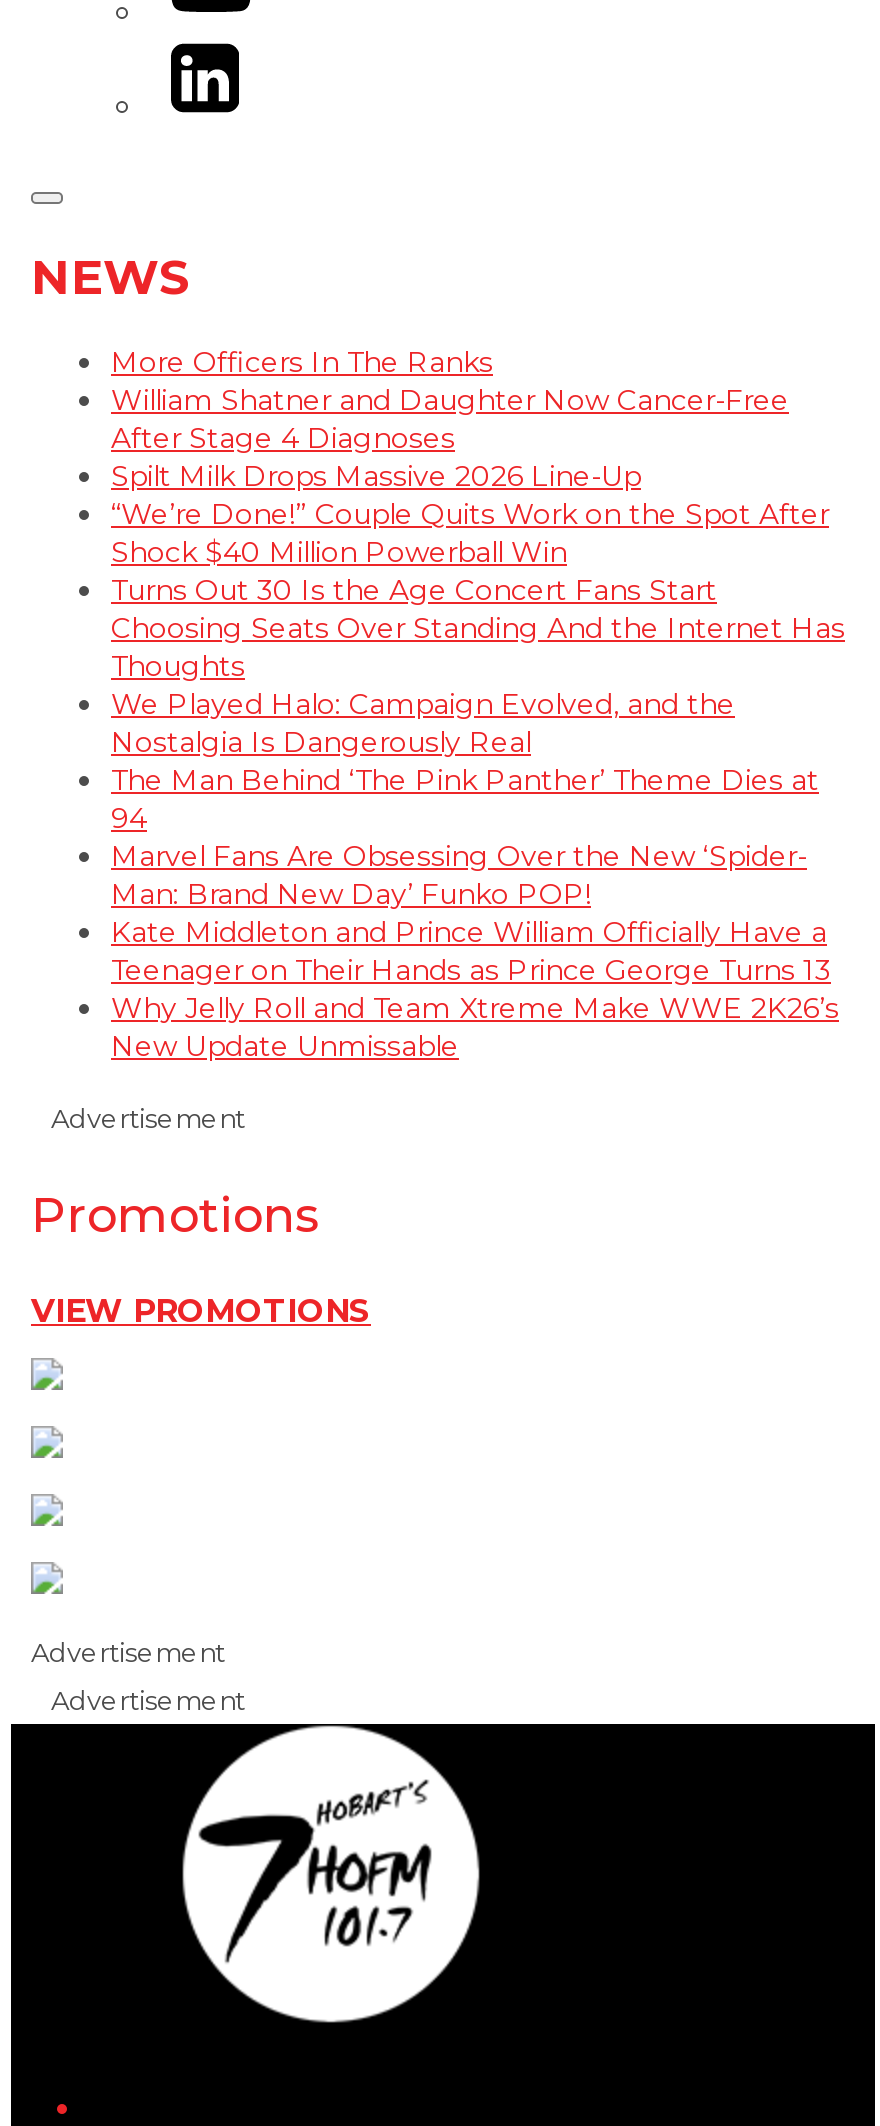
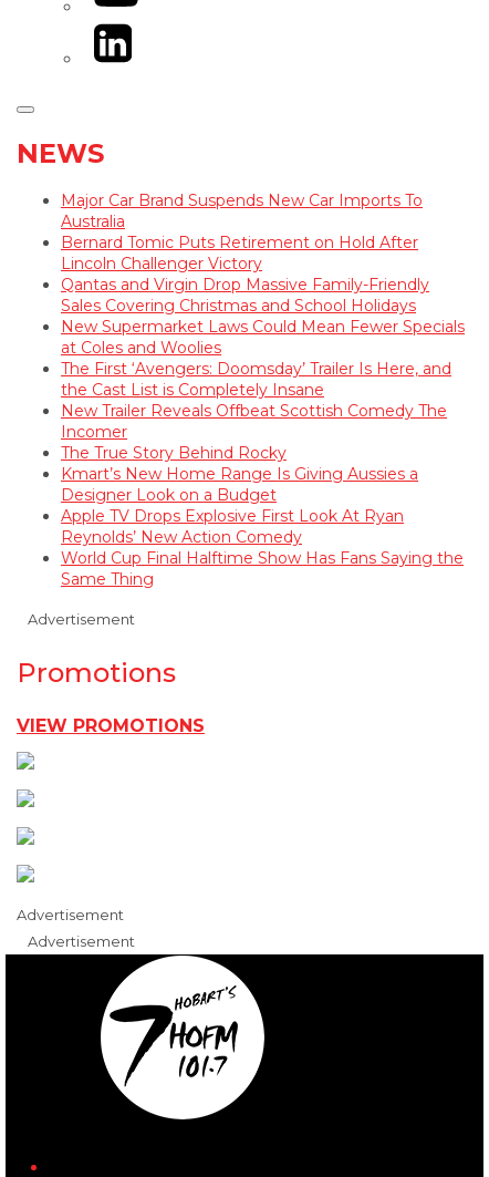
[111,344,845,1064] More Officers In The Ranks | William Shatner and Daughter Now Cancer-Free | After Stage 4 Diagnoses | Spilt Milk Drops Massive 2026 Line-Up | “We’re Done!” Couple Quits Work on the Spot After | Shock $40 Million Powerball Win | Turns Out 30 Is the Age Concert Fans Start | Choosing Seats Over Standing And the Internet Has | Thoughts | We Played Halo: Campaign Evolved, and the | Nostalgia Is Dangerously Real | The Man Behind ‘The Pink Panther’ Theme Dies at | 94 | Marvel Fans Are Obsessing Over the New ‘Spider- | Man: Brand New Day’ Funko POP! | Kate Middleton and Prince William Officially Have a | Teenager on Their Hands as Prince George Turns 13 | Why Jelly Roll and Team Xtreme Make WWE 2K26’s | New Update Unmissable -> [61,190,465,589] Major Car Brand Suspends New Car Imports To | Australia | Bernard Tomic Puts Retirement on Hold After | Lincoln Challenger Victory | Qantas and Virgin Drop Massive Family-Friendly | Sales Covering Christmas and School Holidays | New Supermarket Laws Could Mean Fewer Specials | at Coles and Woolies | The First ‘Avengers: Doomsday’ Trailer Is Here, and | the Cast List is Completely Insane | New Trailer Reveals Offbeat Scottish Comedy The | Incomer | The True Story Behind Rocky | Kmart’s New Home Range Is Giving Aussies a | Designer Look on a Budget | Apple TV Drops Explosive First Look At Ryan | Reynolds’ New Action Comedy | World Cup Final Halftime Show Has Fans Saying the | Same Thing

